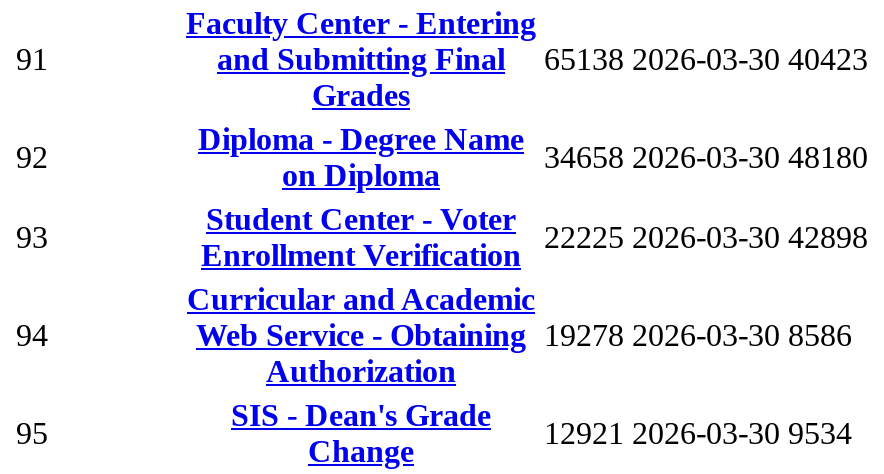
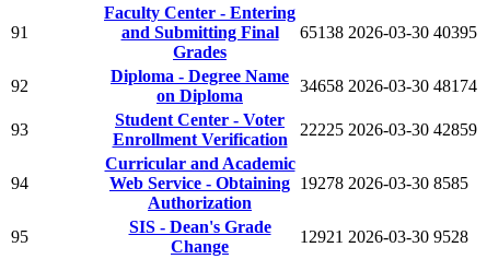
[217,42,868,76] and Submitting Final 65138 2026-03-30 40423 -> [121,23,477,41] and Submitting Final 65138 2026-03-30 40395
[544,140,868,174] 34658 2026-03-30 48180 -> [300,76,477,95] 34658 2026-03-30 48174
[544,220,868,254] 22225 2026-03-30 42898 -> [300,120,477,139] 22225 2026-03-30 42859
[196,318,852,352] Web Service - Obtaining 19278 2026-03-30 8586 -> [109,174,468,192] Web Service - Obtaining 19278 2026-03-30 8585
[544,416,852,450] 12921 2026-03-30 9534 -> [300,227,468,246] 12921 2026-03-30 9528

